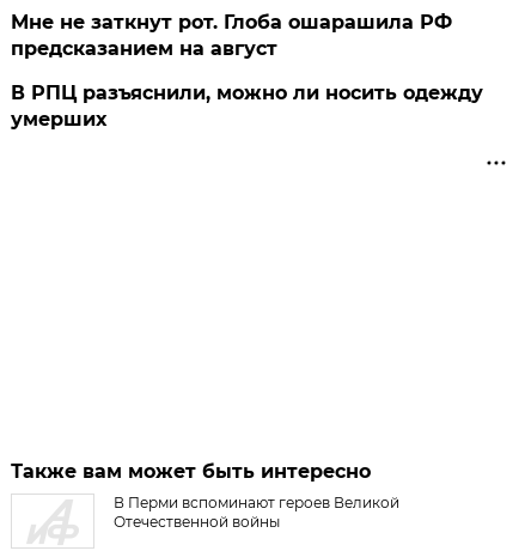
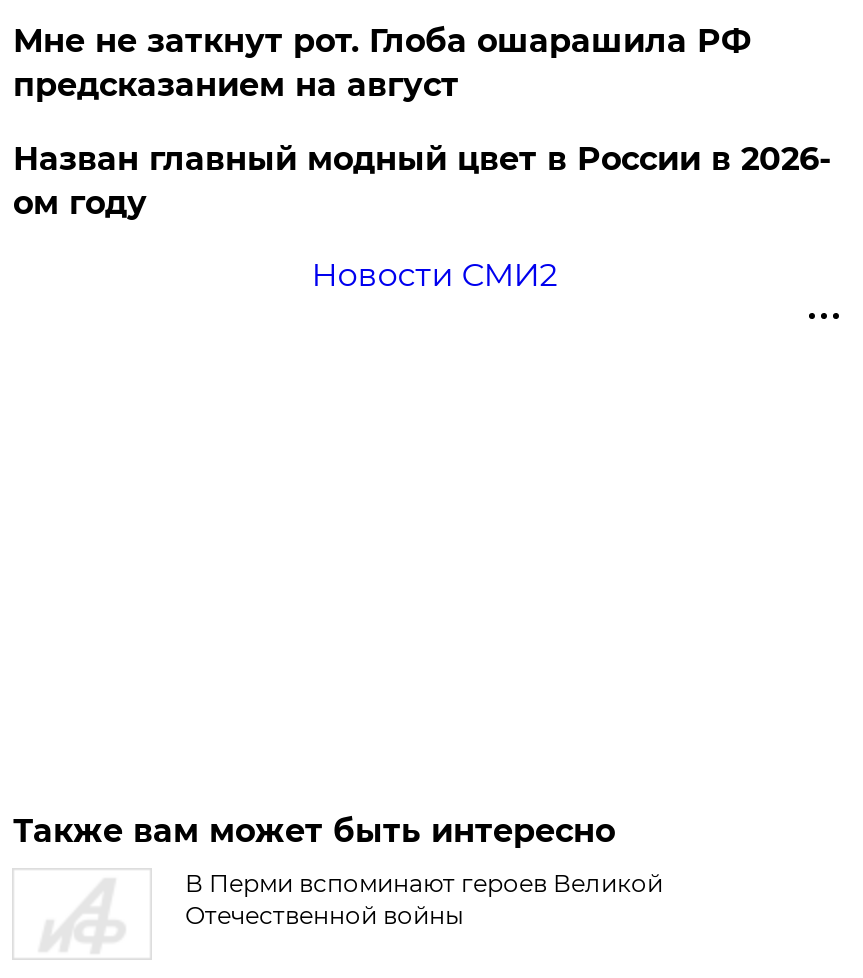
[11,81,484,131] В РПЦ разъяснили, можно ли носить одежду | умерших -> [13,140,831,294] Назван главный модный цвет в России в 2026- | ом году | Новости СМИ2

